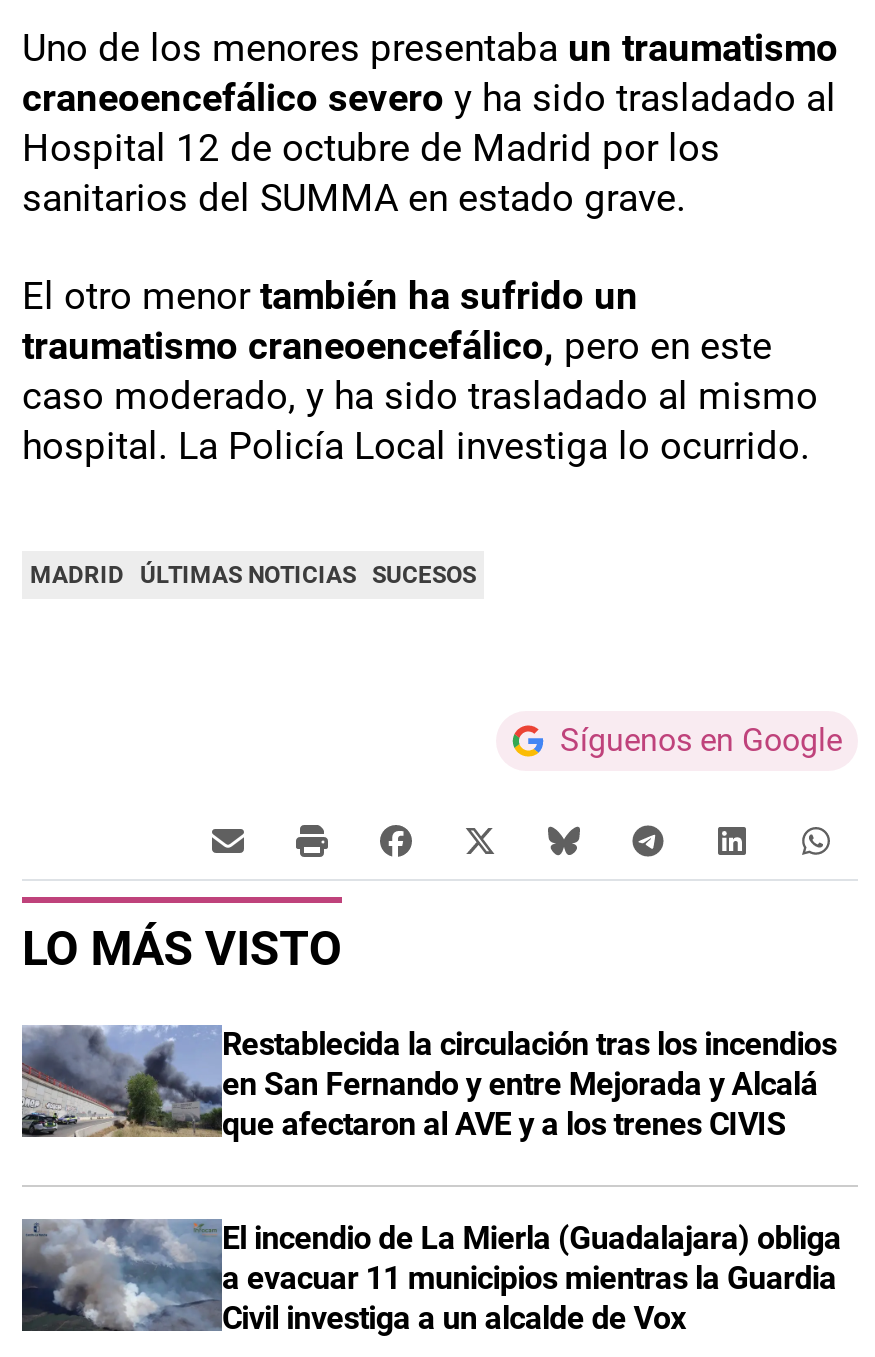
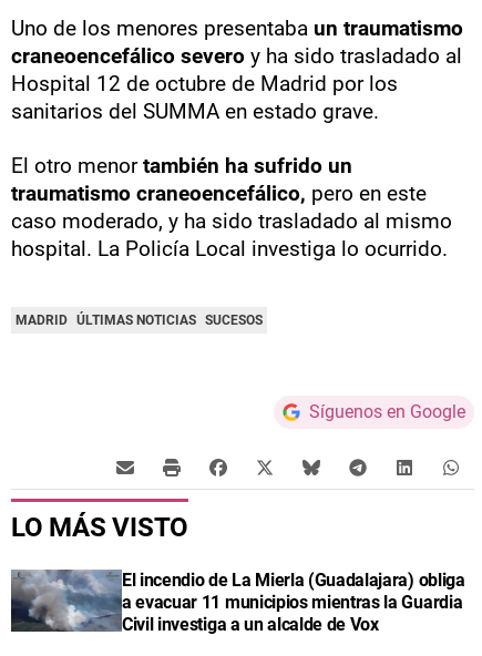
[20,1024,837,1142] [image] | Restablecida la circulación tras los incendios | en San Fernando y entre Mejorada y Alcalá | que afectaron al AVE y a los trenes CIVIS -> none

